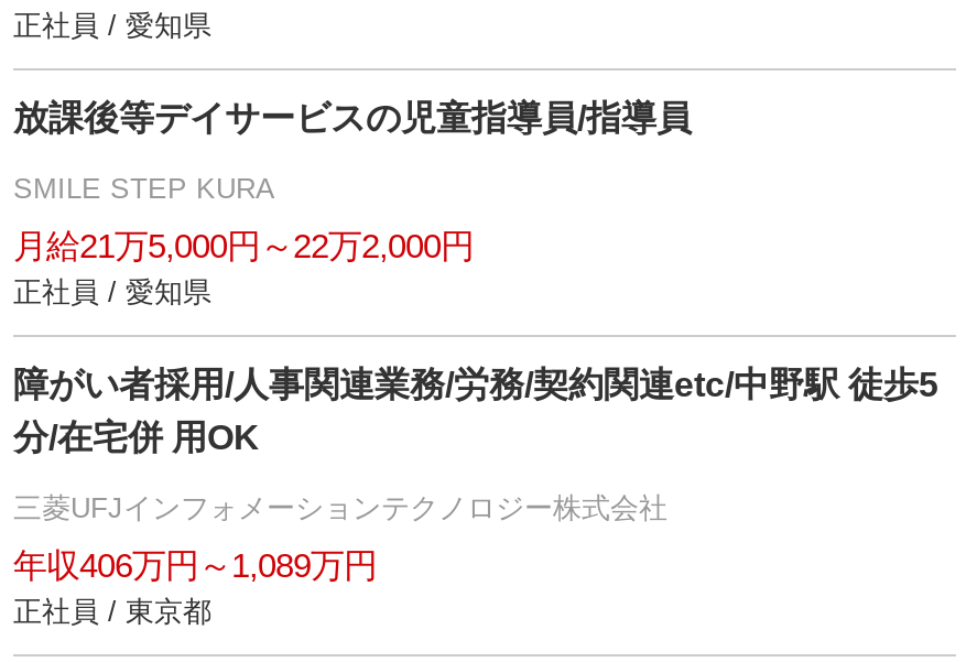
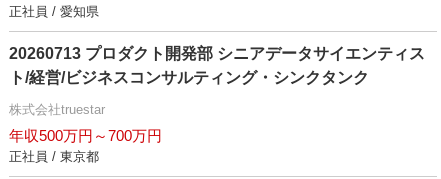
[13,98,938,583] 放課後等デイサービスの児童指導員/指導員 | SMILE STEP KURA | 月給21万5,000円～22万2,000円 | 正社員 / 愛知県 | 障がい者採用/人事関連業務/労務/契約関連etc/中野駅 徒歩5 | 分/在宅併 用OK | 三菱UFJインフォメーションテクノロジー株式会社 | 年収406万円～1,089万円 -> [9,45,425,144] 20260713 プロダクト開発部 シニアデータサイエンティス | ト/経営/ビジネスコンサルティング・シンクタンク | 株式会社truestar | 年収500万円～700万円

